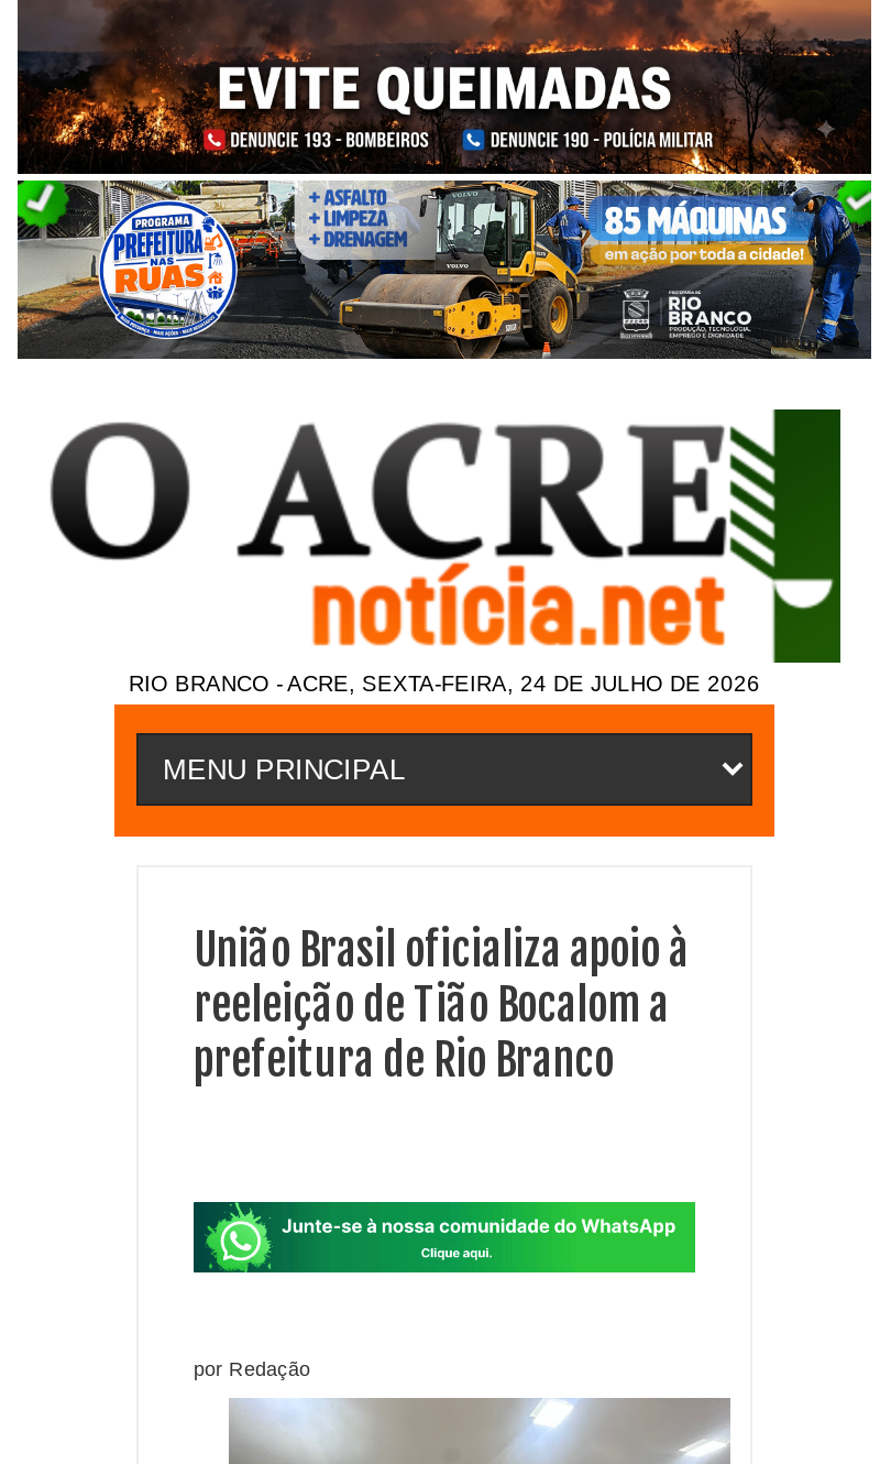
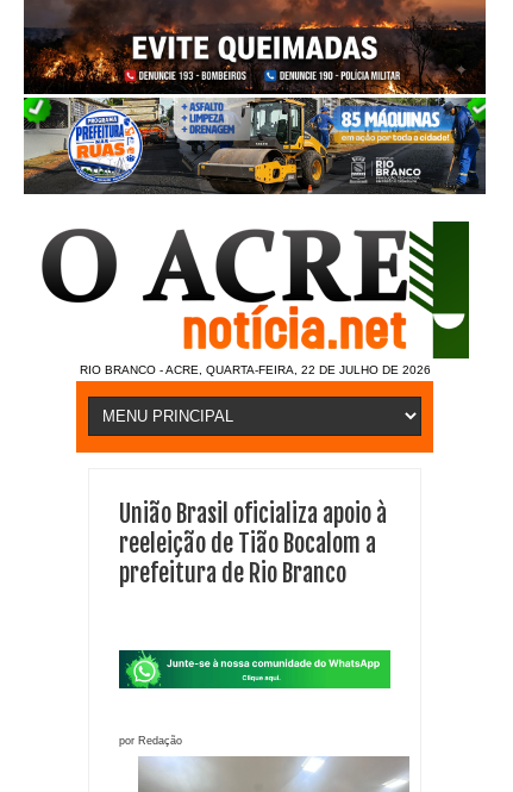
[129,672,760,696] RIO BRANCO - ACRE, SEXTA-FEIRA, 24 DE JULHO DE 2026 -> [79,363,430,376] RIO BRANCO - ACRE, QUARTA-FEIRA, 22 DE JULHO DE 2026

